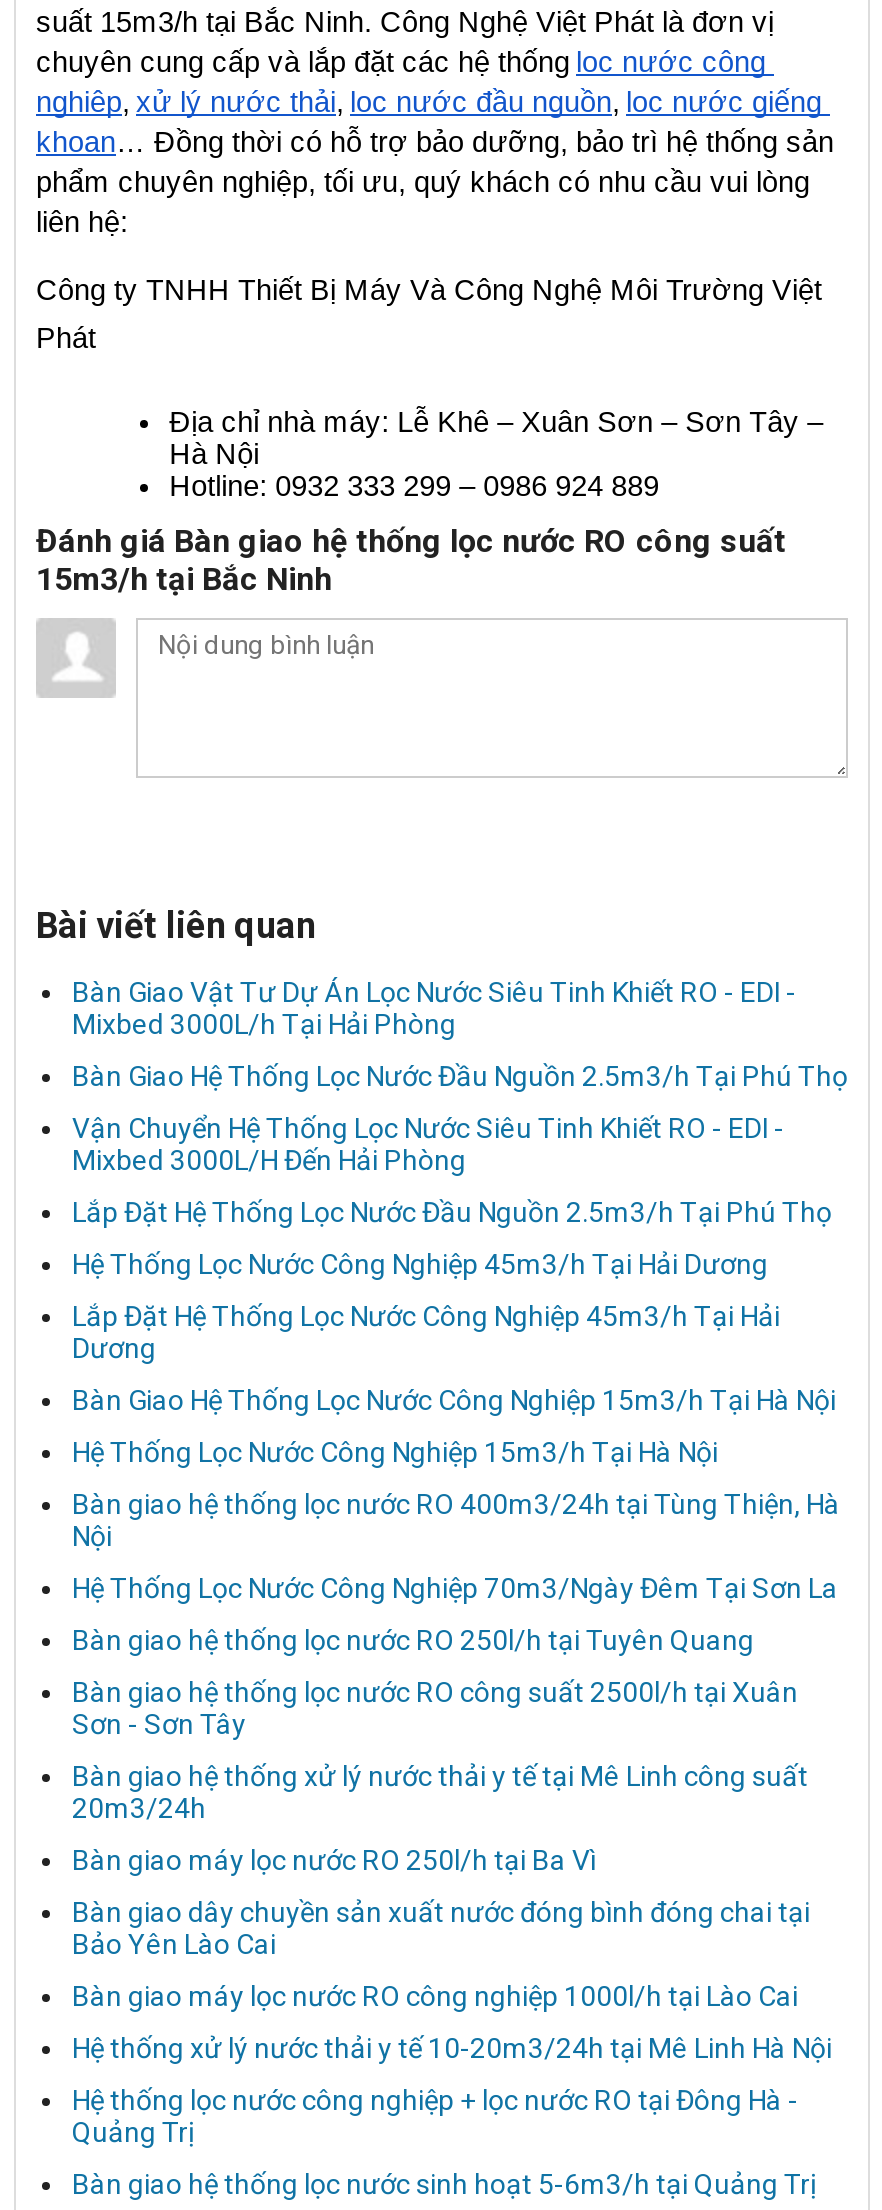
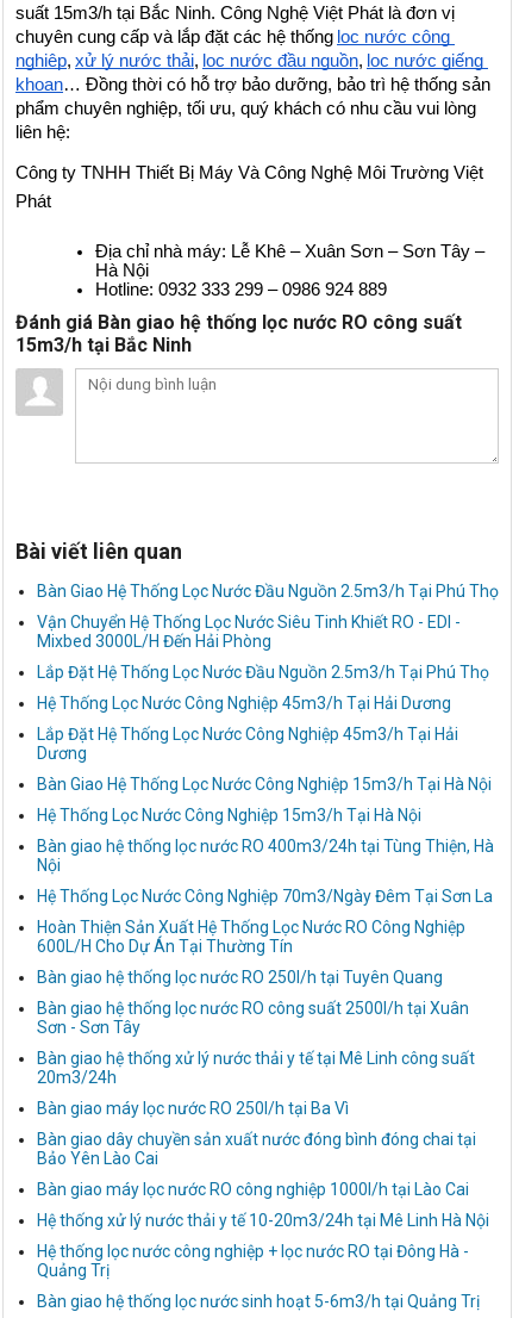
[72,975,796,1039] Bàn Giao Vật Tư Dự Án Lọc Nước Siêu Tinh Khiết RO - EDI - | Mixbed 3000L/h Tại Hải Phòng -> none
moved [72,1059,848,1603] -> [37,581,499,905]: Bàn Giao Hệ Thống Lọc Nước Đầu Nguồn 2.5m3/h Tại Phú Thọ | Vận Chuyển Hệ Thống Lọc Nước Siêu Tinh Khiết RO - EDI - | Mixbed 3000L/H Đến Hải Phòng | ... | Nội | Hệ Thống Lọc Nước Công Nghiệp 70m3/Ngày Đêm Tại Sơn La
none -> [37,917,465,955] Hoàn Thiện Sản Xuất Hệ Thống Lọc Nước RO Công Nghiệp | 600L/H Cho Dự Án Tại Thường Tín

